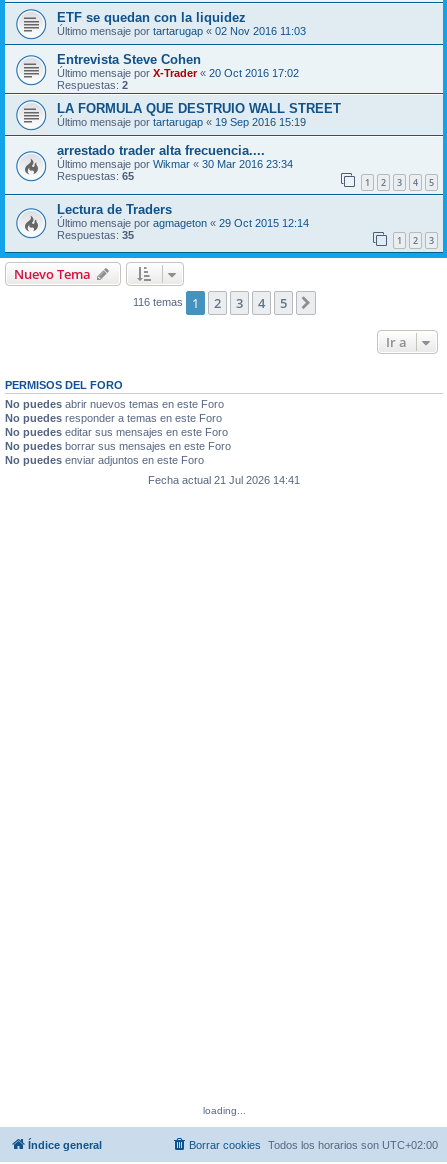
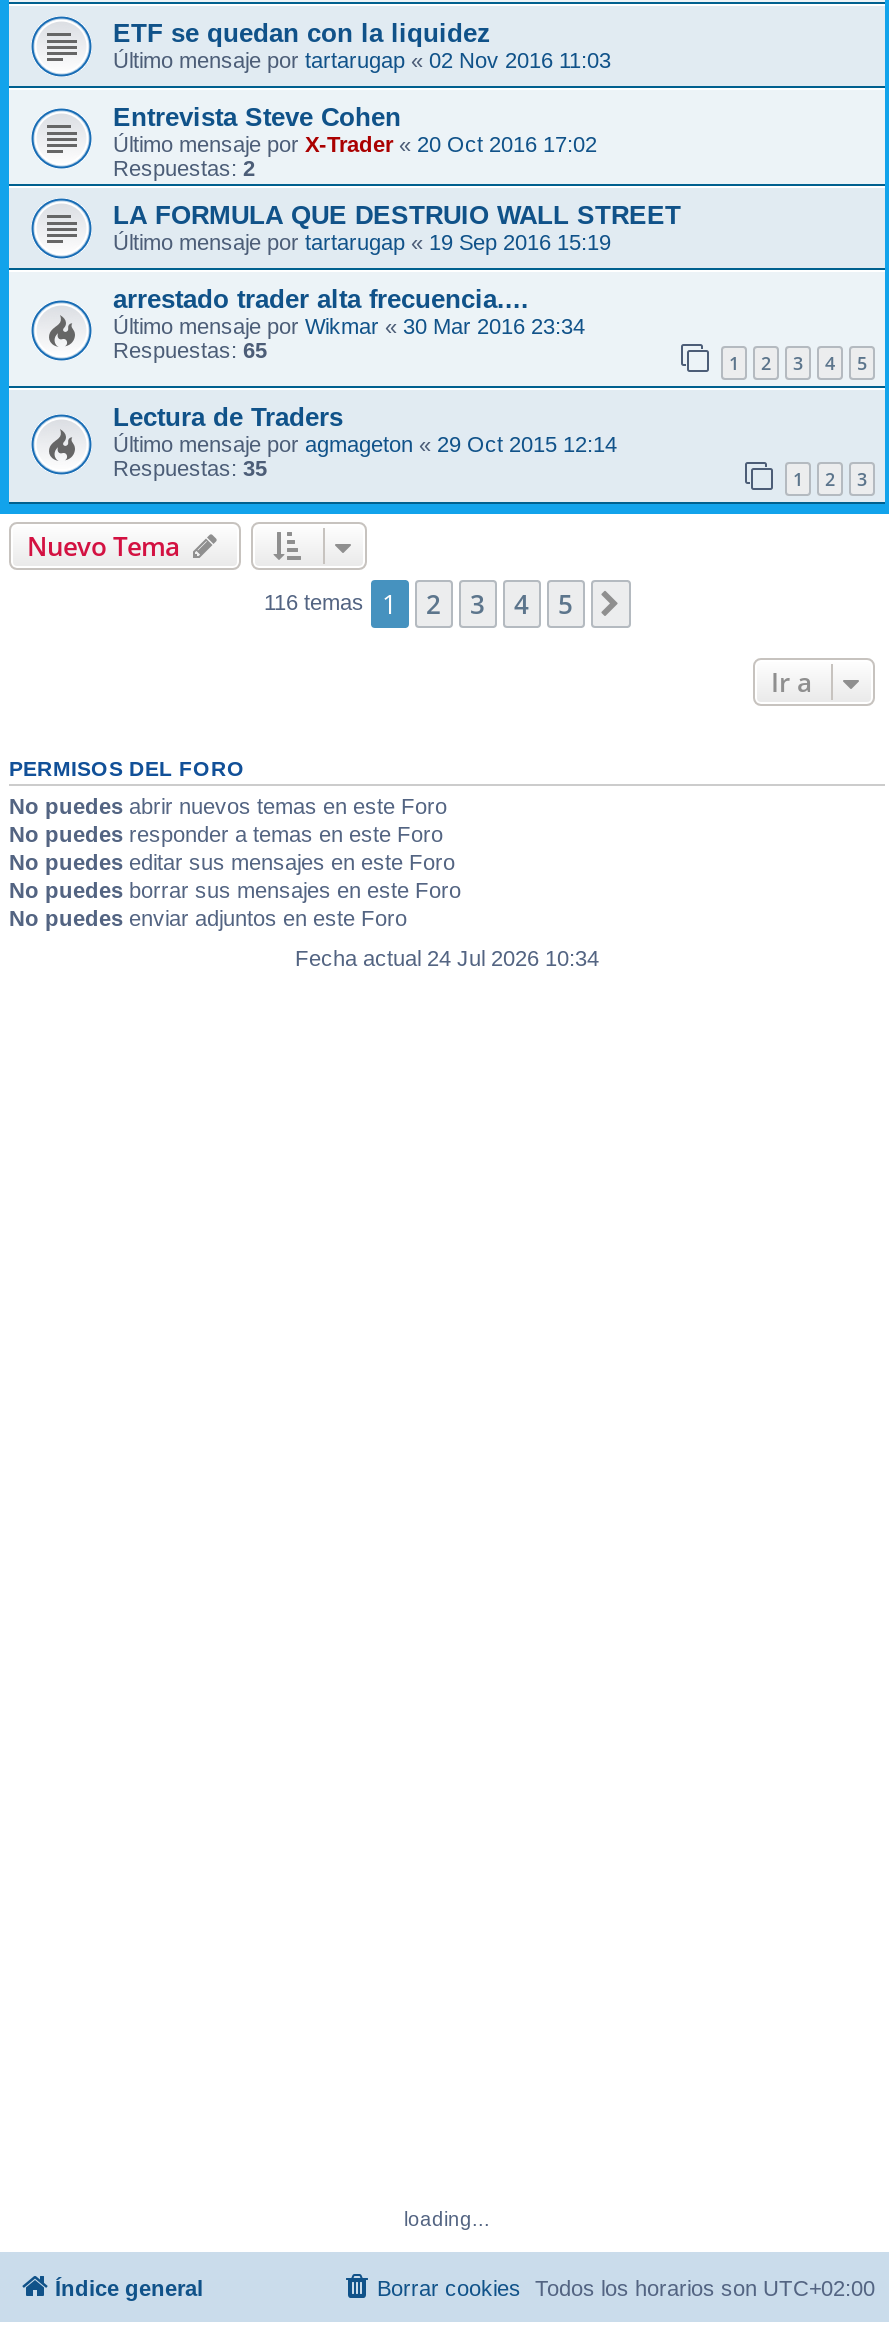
[148,474,300,486] Fecha actual 21 Jul 2026 14:41 -> [295,945,599,969] Fecha actual 24 Jul 2026 10:34

